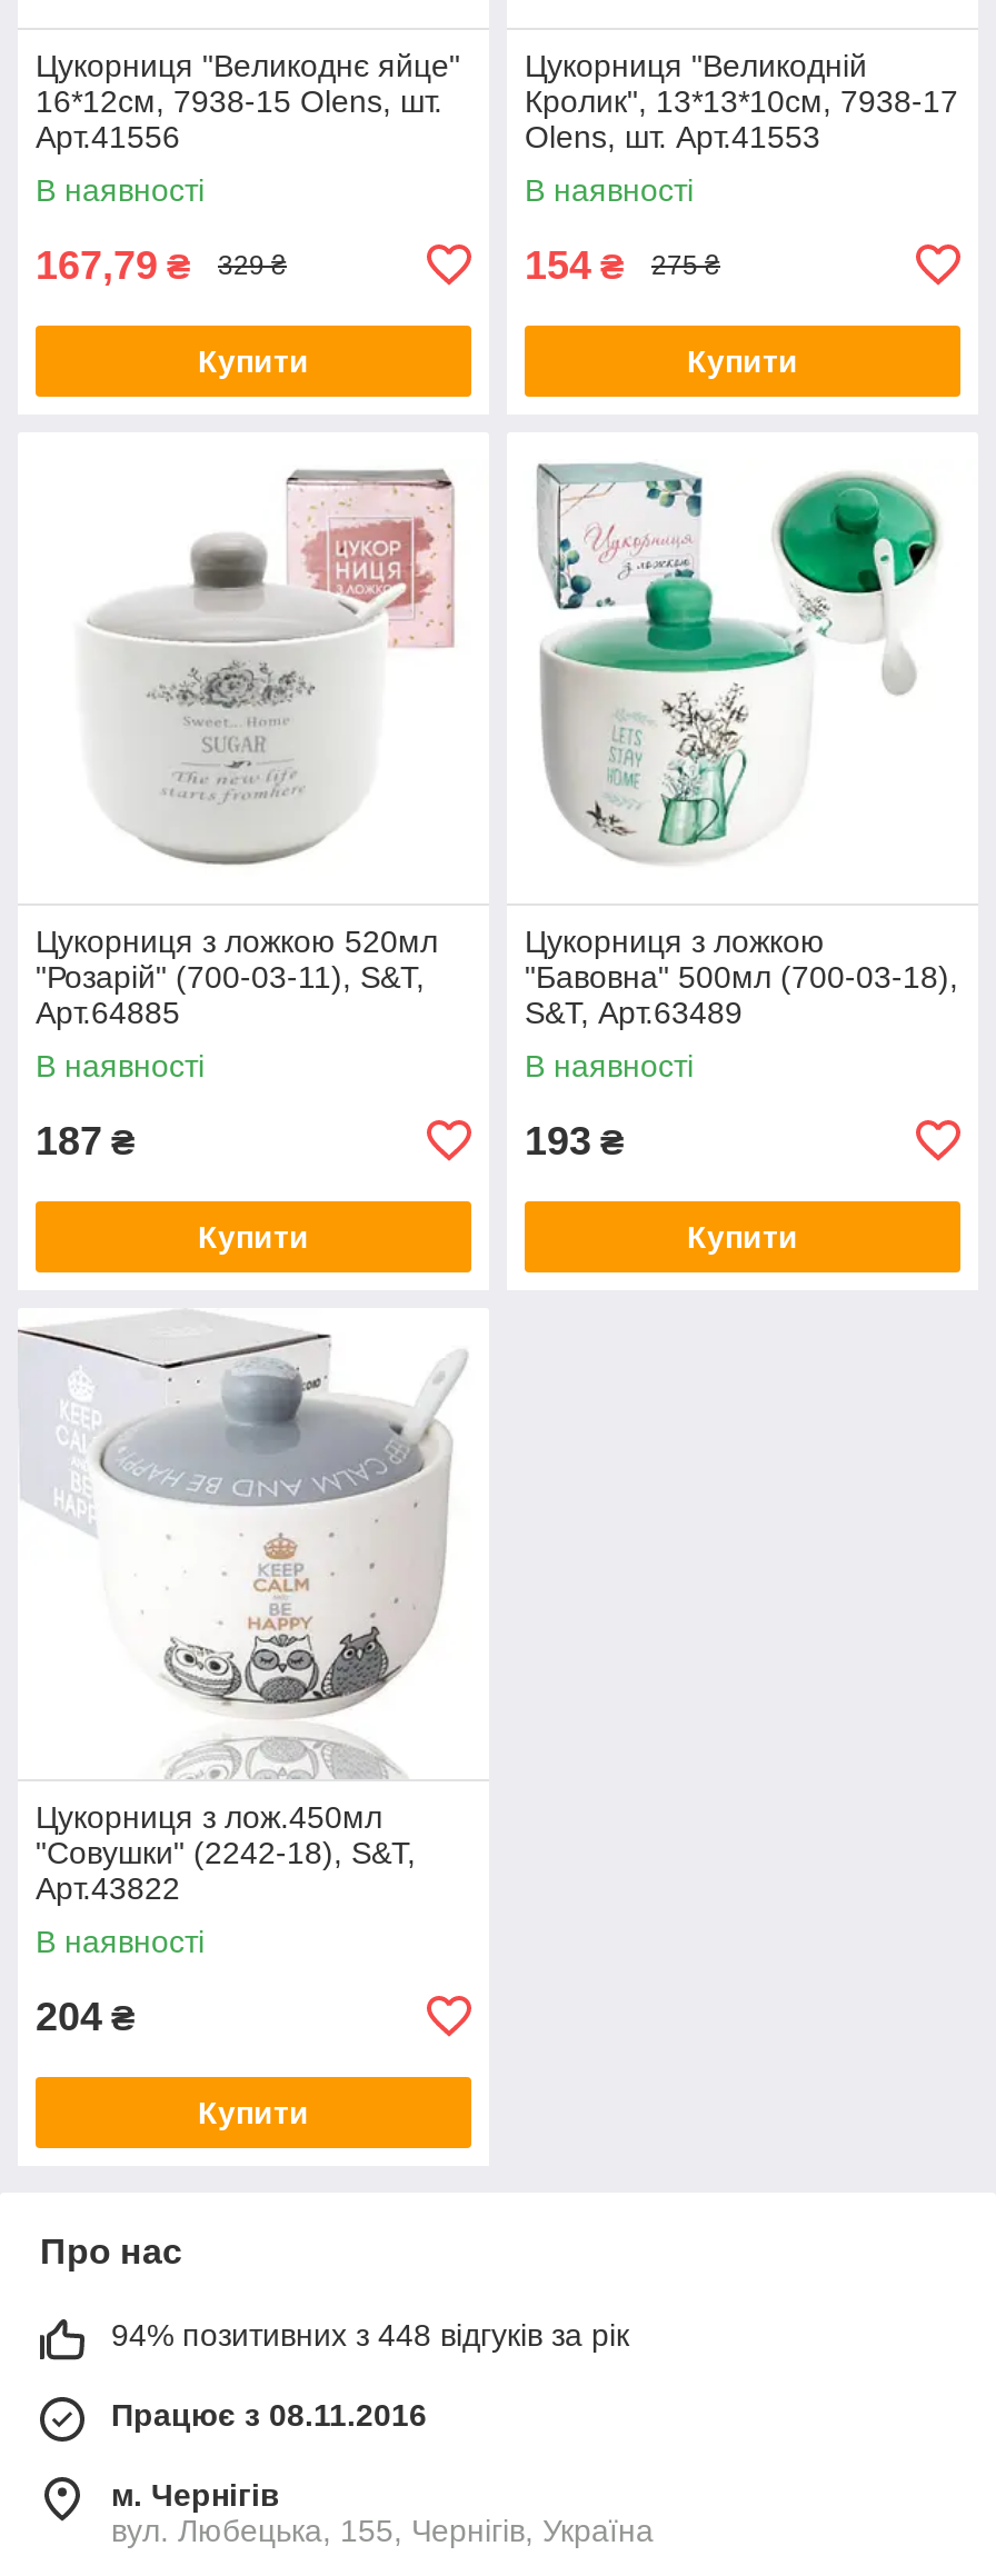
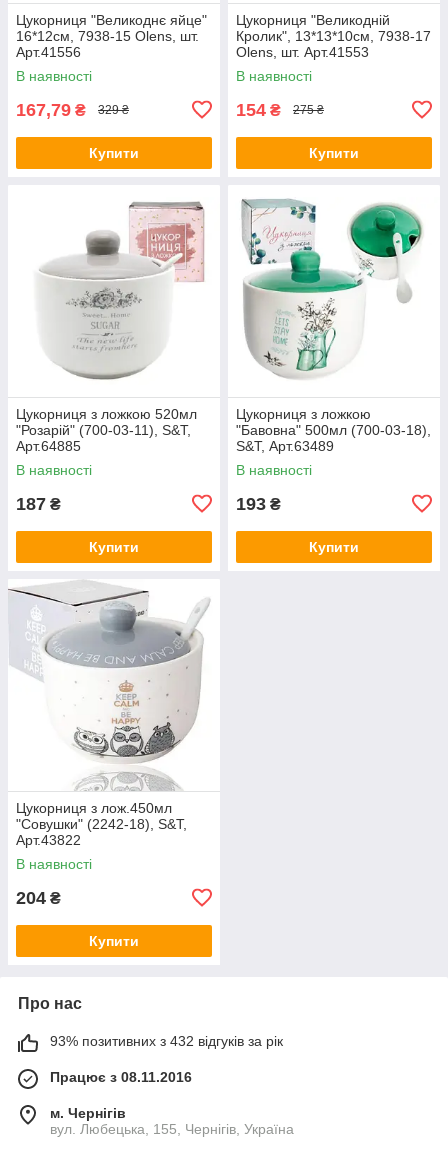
[111,2317,629,2352] 94% позитивних з 448 відгуків за рік -> [50,1033,283,1049] 93% позитивних з 432 відгуків за рік

